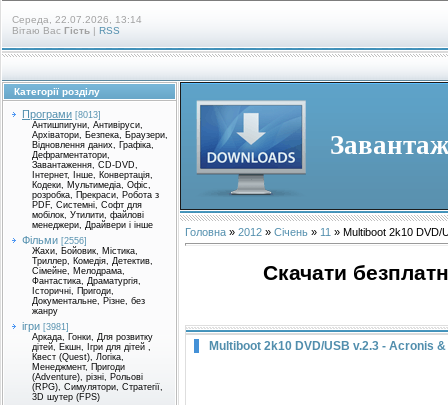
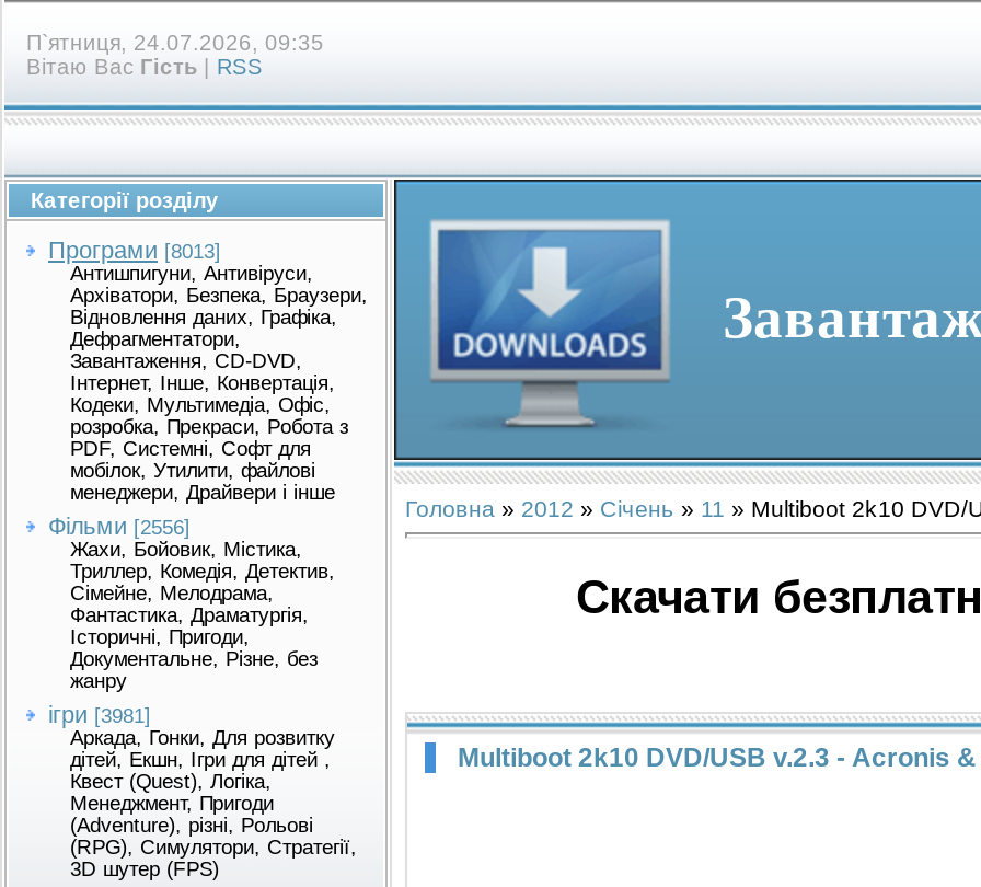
[12,14,142,25] Середа, 22.07.2026, 13:14 -> [26,31,324,55] П`ятниця, 24.07.2026, 09:35

